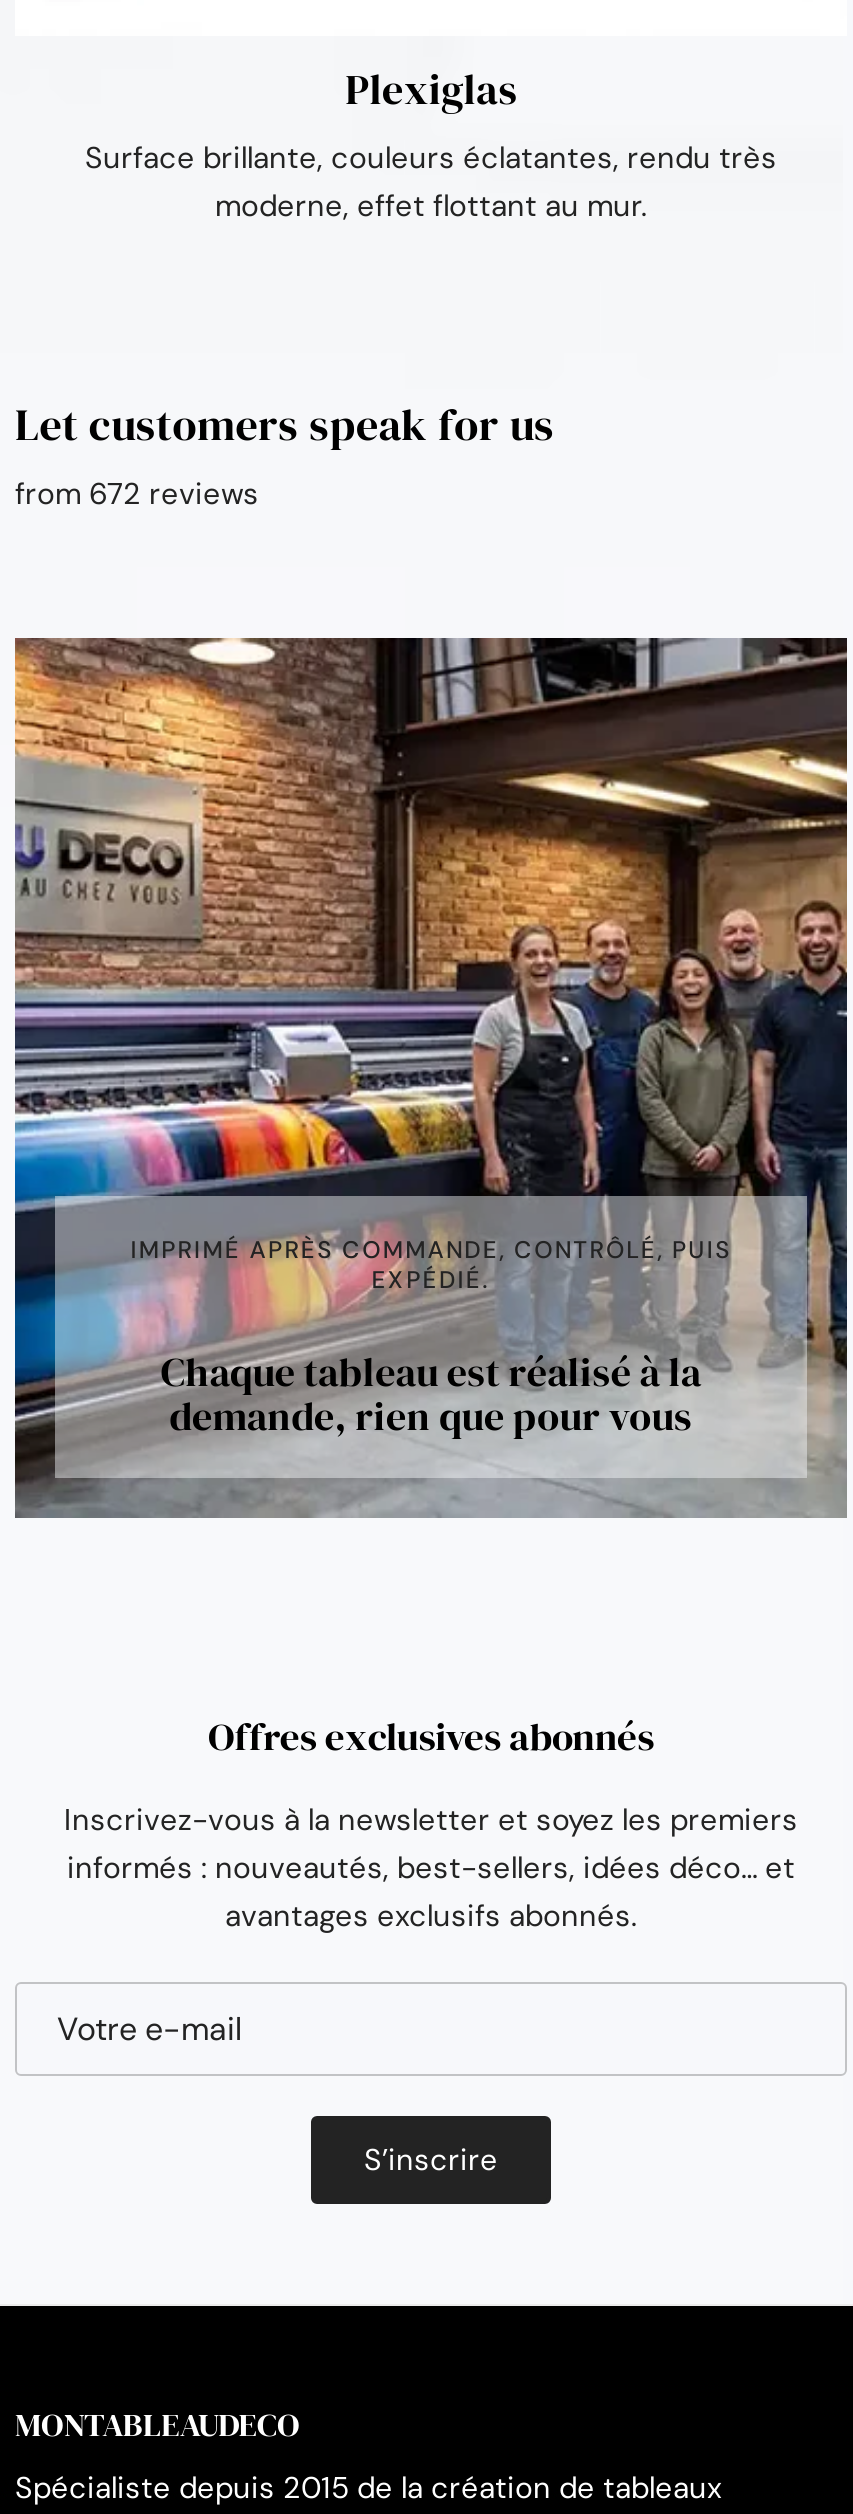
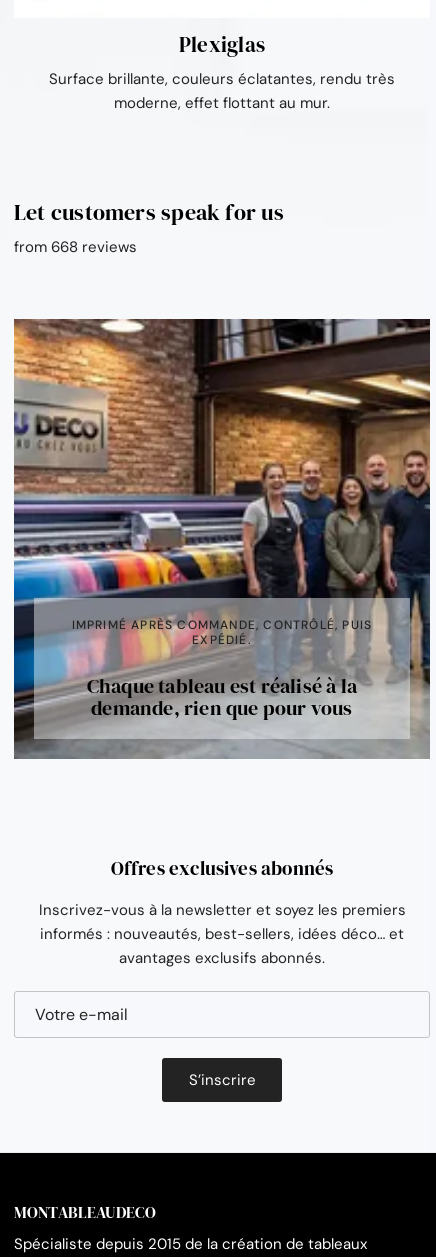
[15,474,259,514] from 672 reviews -> [14,237,137,257] from 668 reviews

